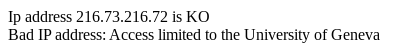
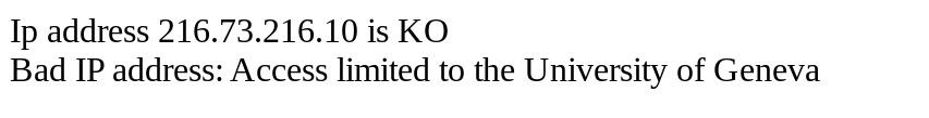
[8,8,210,25] Ip address 216.73.216.72 is KO -> [10,12,450,49] Ip address 216.73.216.10 is KO

